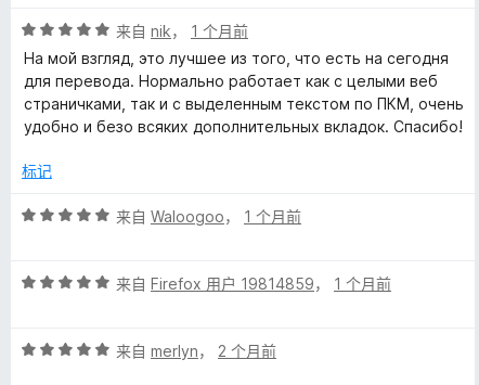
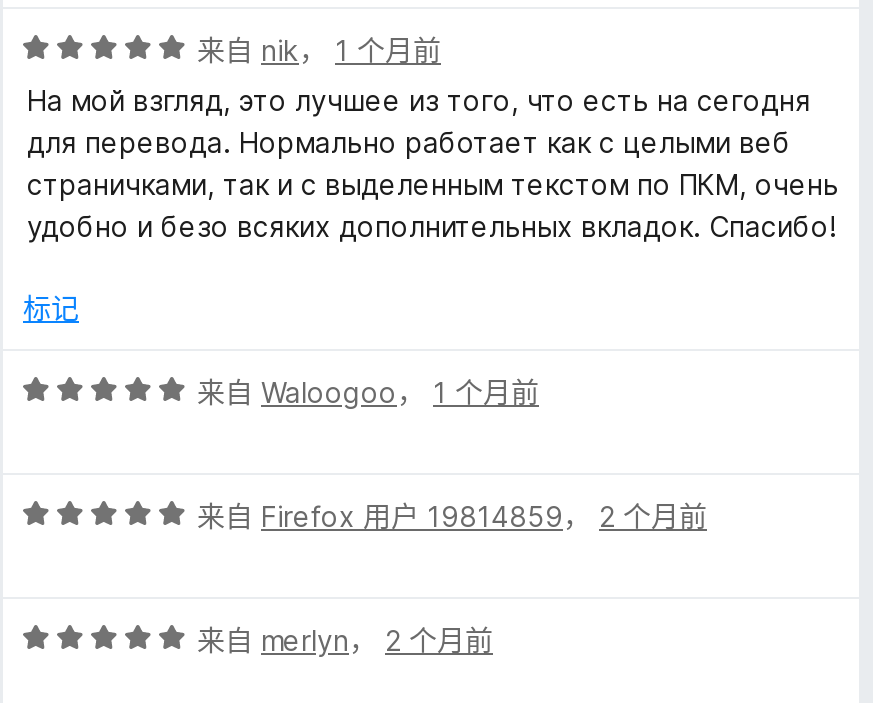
[116,274,391,293] 来自Firefox 用户 19814859，1 个月前 -> [197,499,707,533] 来自Firefox 用户 19814859，2 个月前

